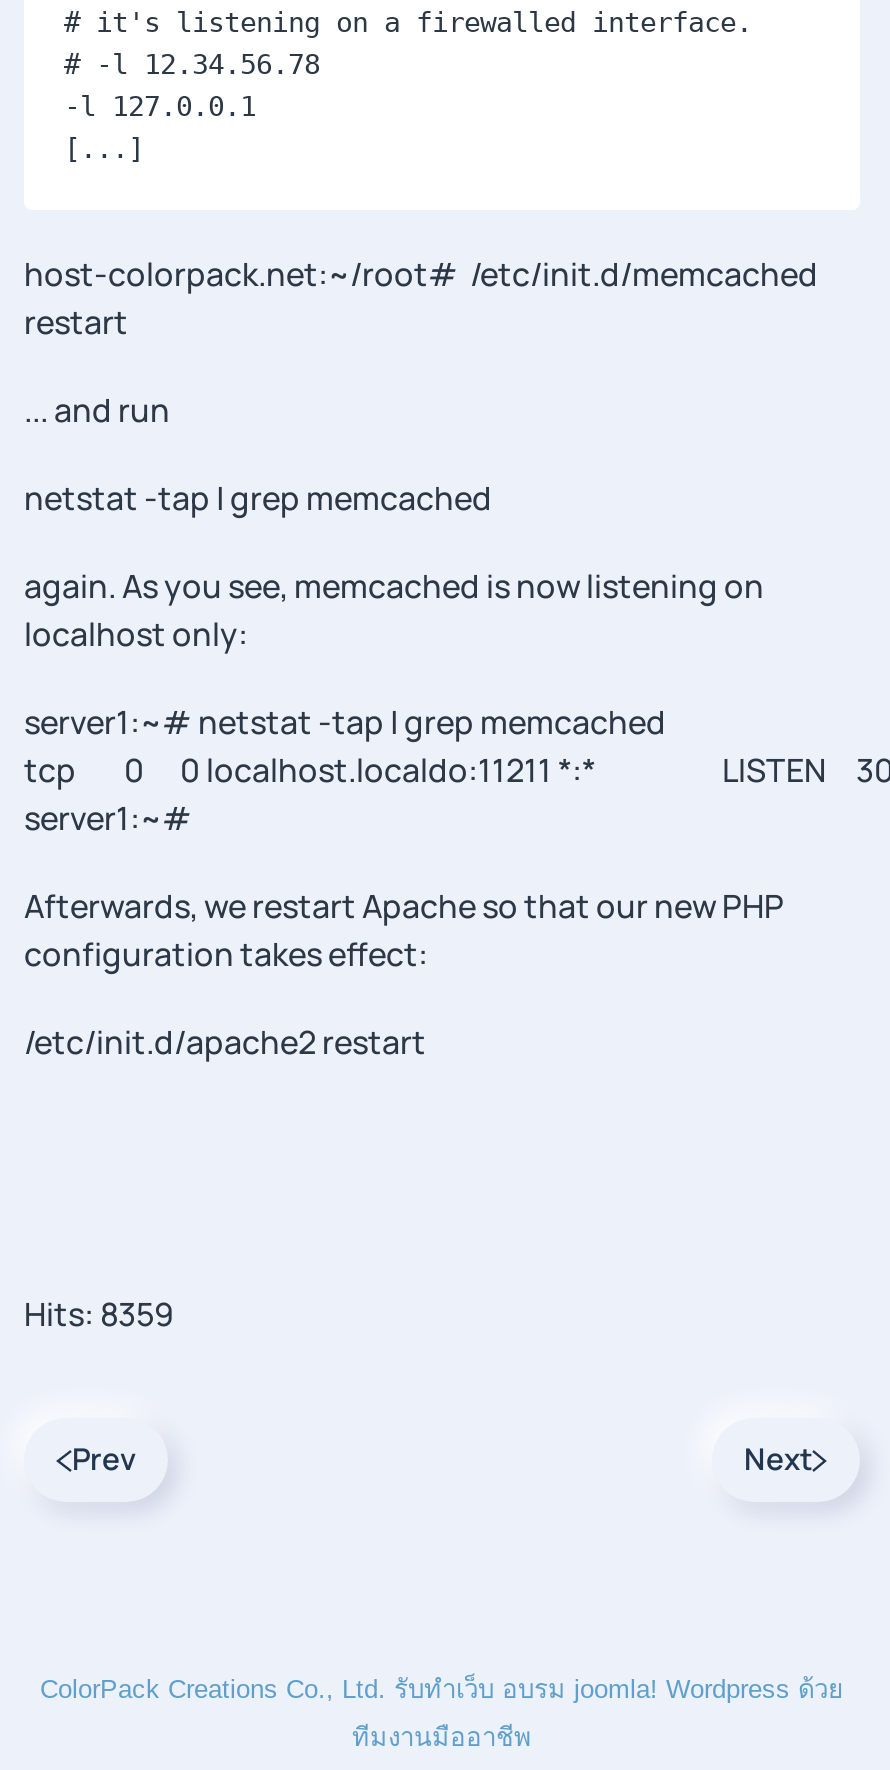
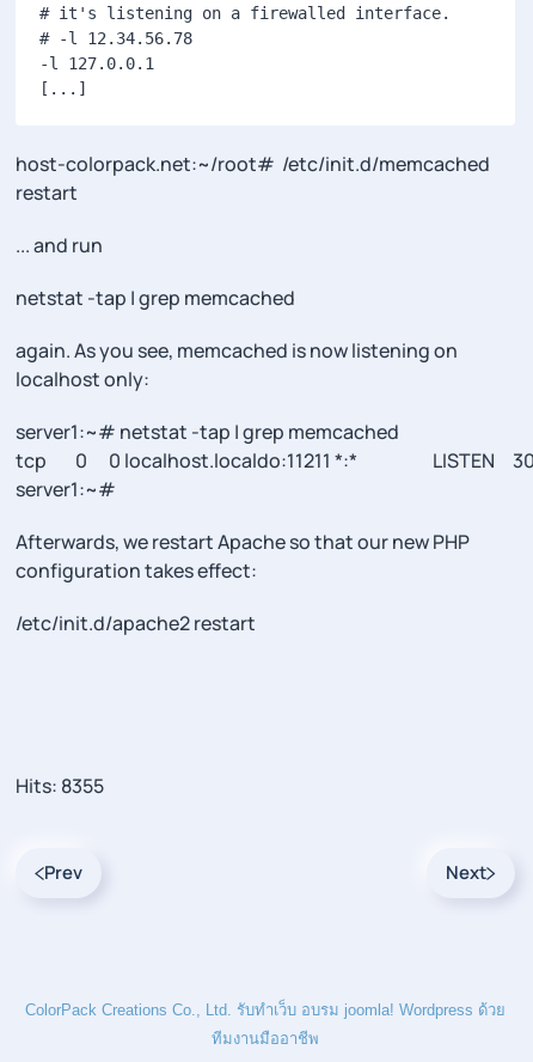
[24,1292,174,1336] Hits: 8359 -> [16,773,104,799] Hits: 8355

